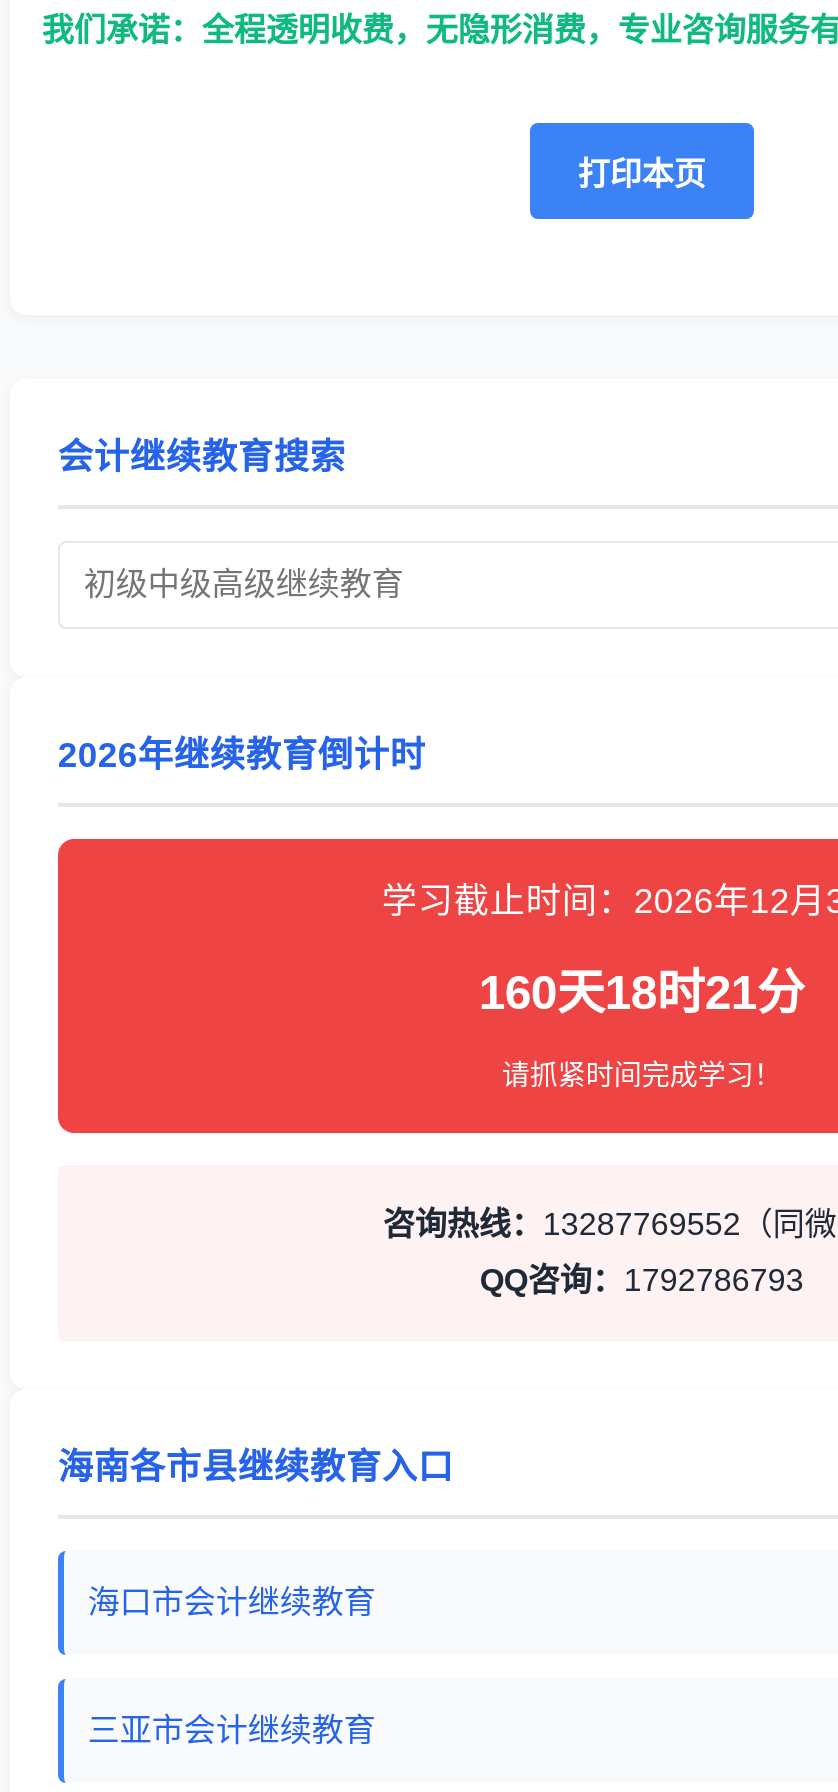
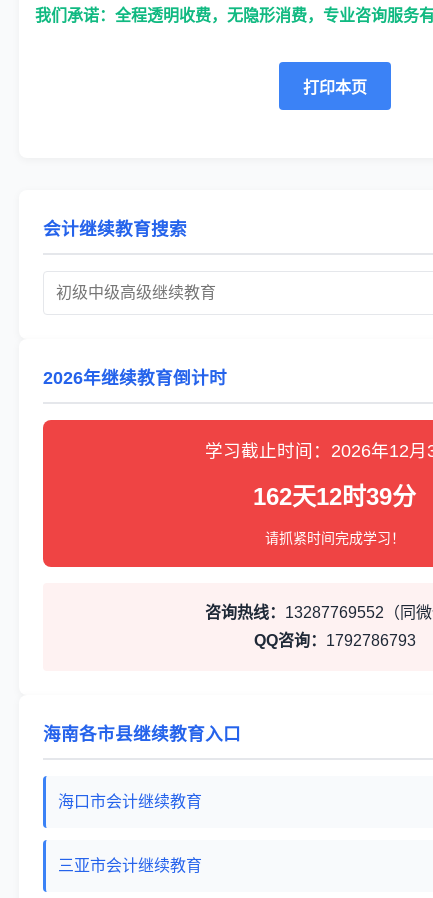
[479,965,805,1019] 160天18时21分 -> [253,483,416,510] 162天12时39分

